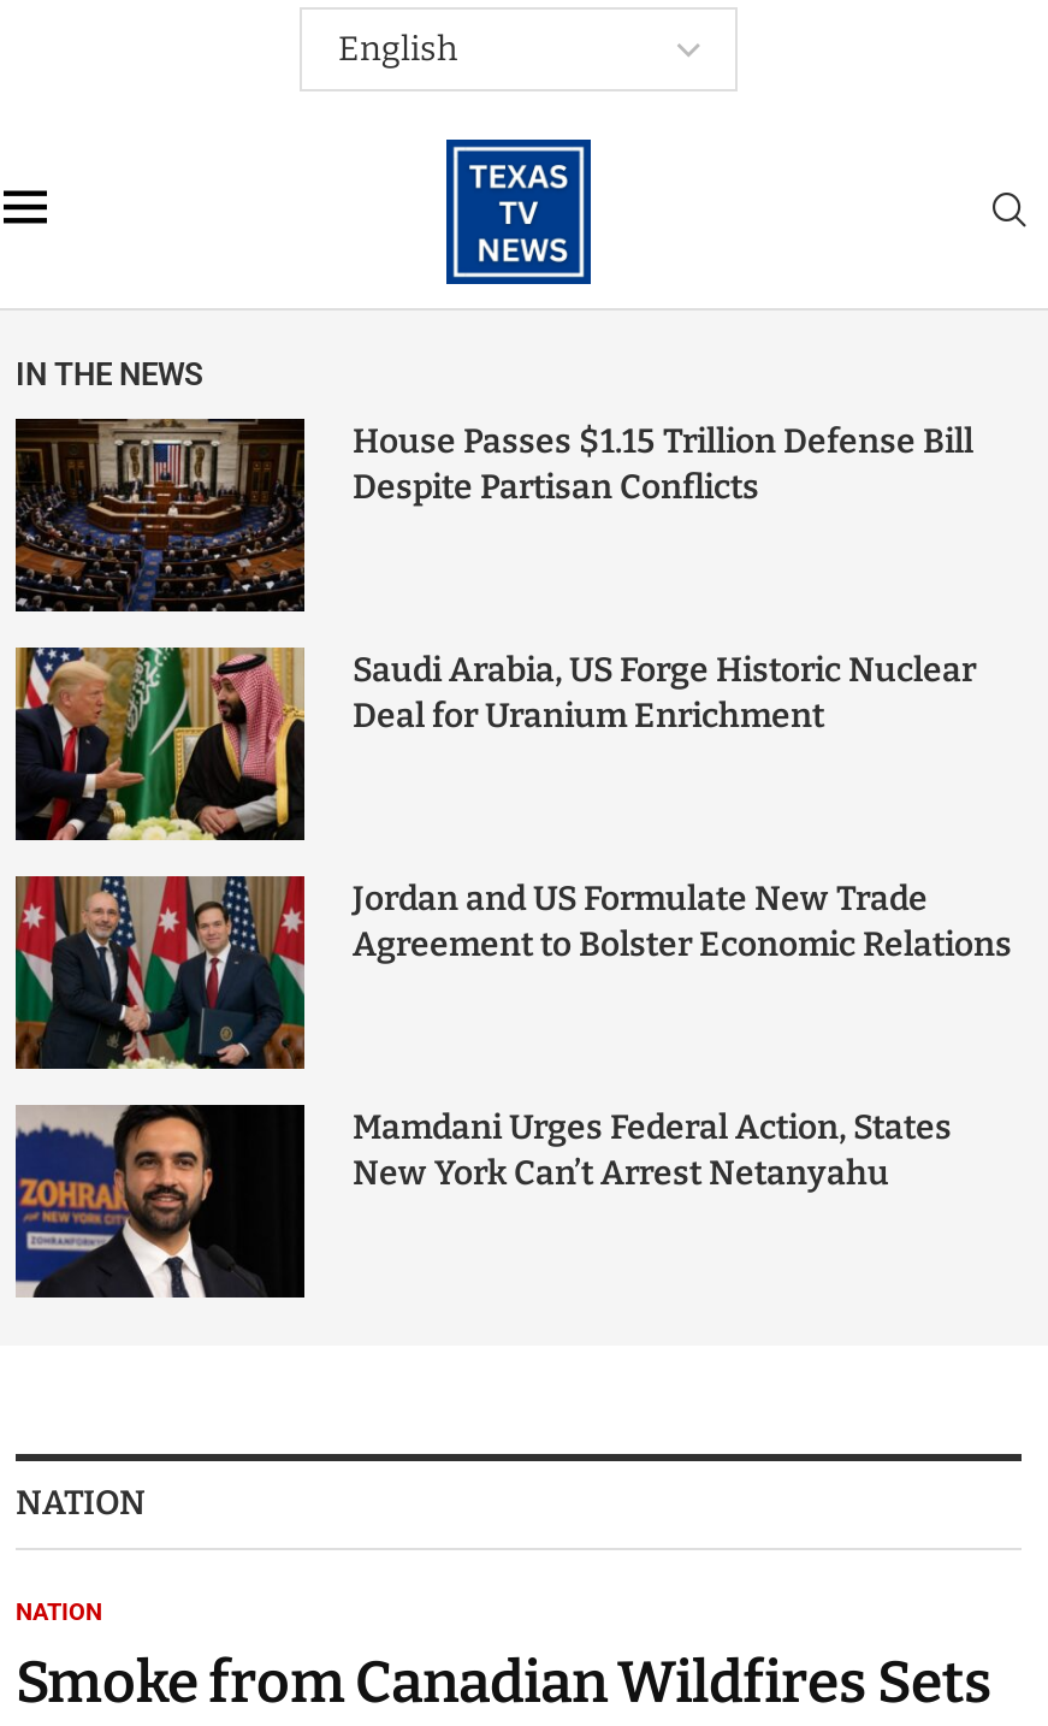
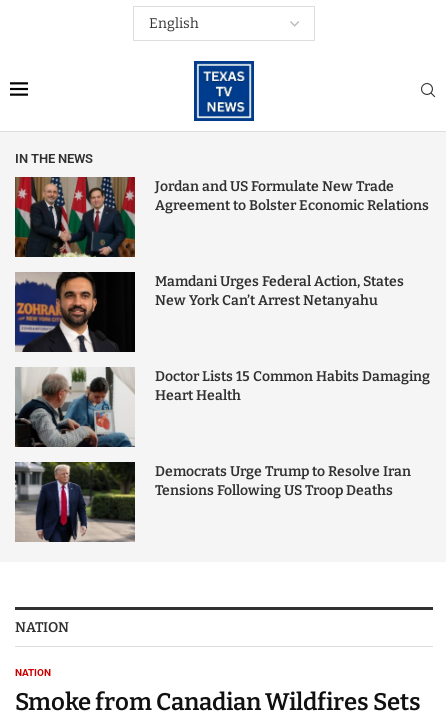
[16,416,973,614] [image] | House Passes $1.15 Trillion Defense Bill | Despite Partisan Conflicts -> none
[13,645,976,843] [image] | Saudi Arabia, US Forge Historic Nuclear | Deal for Uranium Enrichment -> none
moved [13,871,1012,1194] -> [14,175,429,309]: [image] | Jordan and US Formulate New Trade | Agreement to Bolster Economic Relations | Mamdani Urges Federal Action, States | New York Can’t Arrest Netanyahu
moved [13,1103,239,1302] -> [14,271,108,354]: [image]
none -> [15,367,430,448] [image] | Doctor Lists 15 Common Habits Damaging | Heart Health
none -> [15,461,411,542] [image] | Democrats Urge Trump to Resolve Iran | Tensions Following US Troop Deaths

